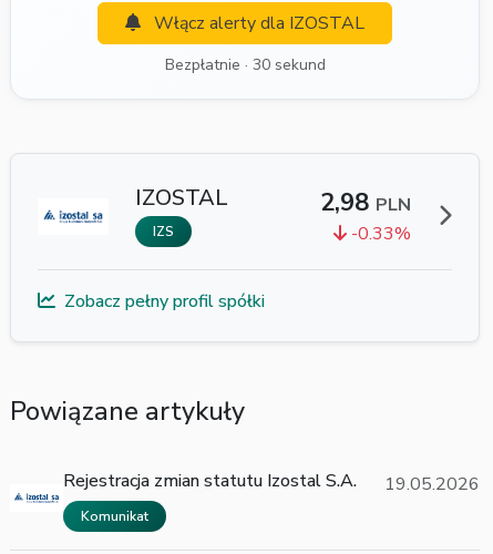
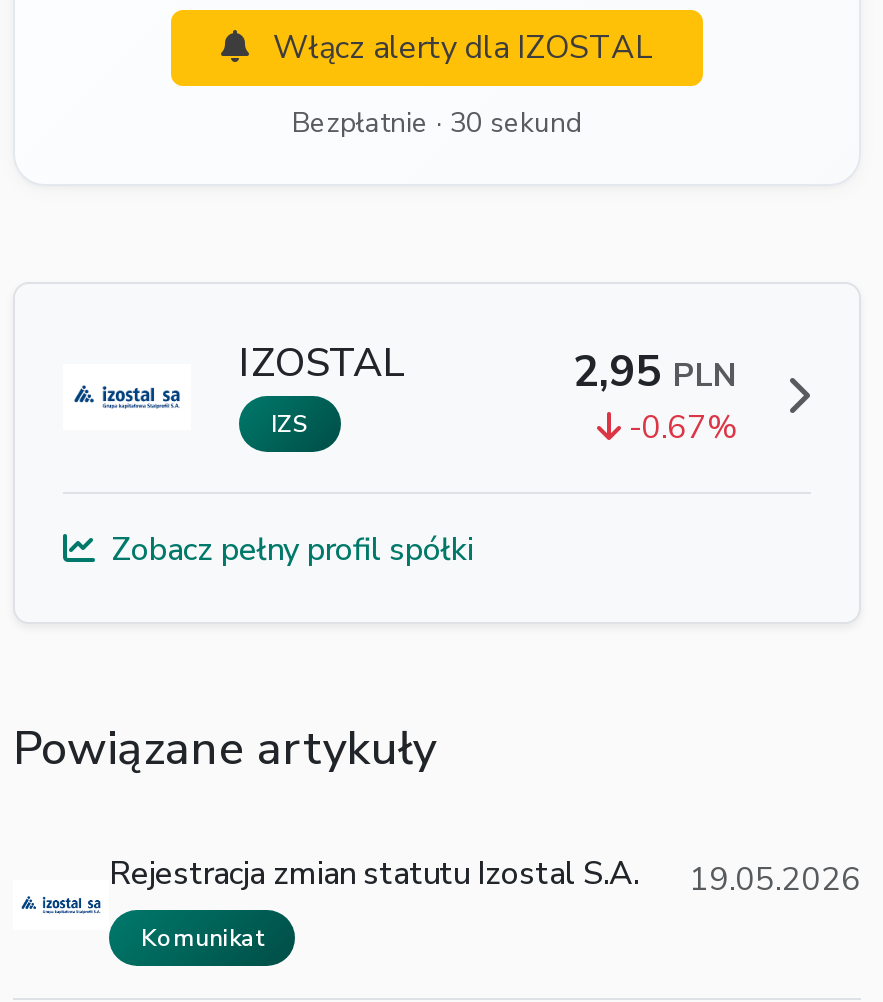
[320,187,411,220] 2,98 PLN -> [573,343,737,403] 2,95 PLN
[347,222,411,246] -0.33% -> [621,407,737,451] -0.67%

